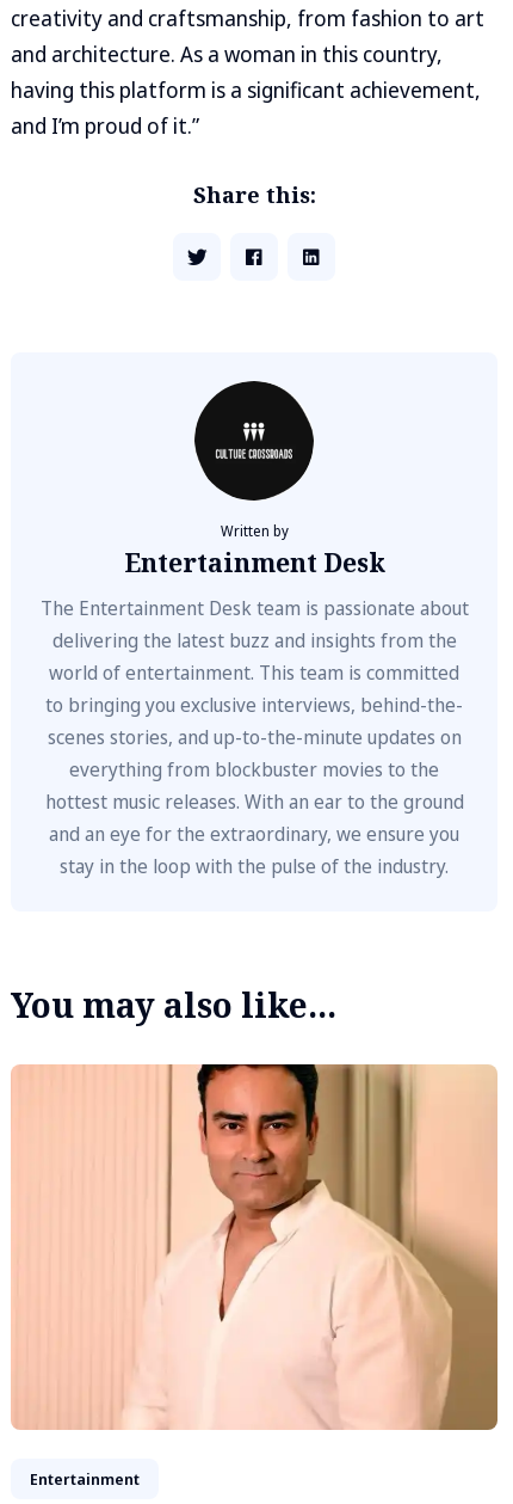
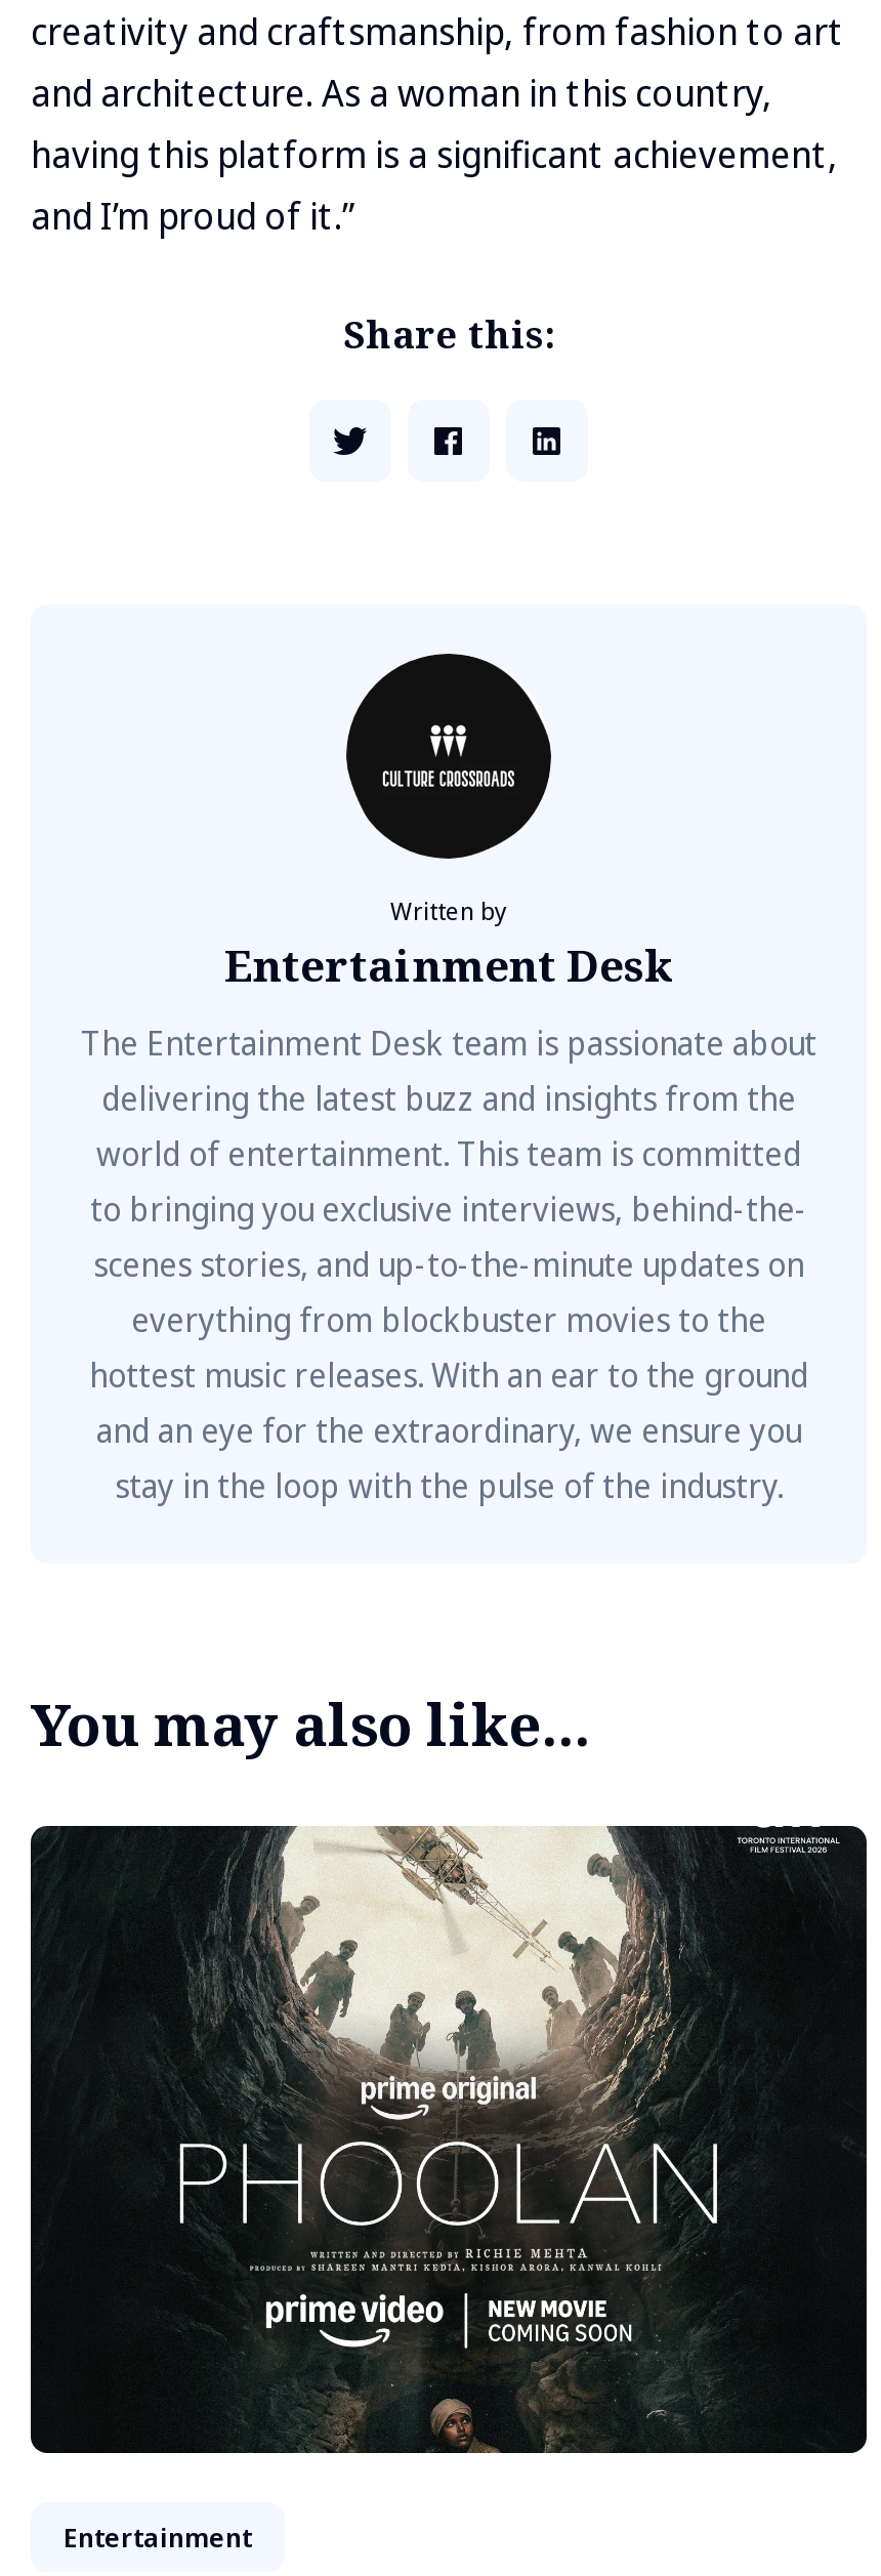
[11,1063,499,1431] [image] -> [29,1824,869,2455] [image]

